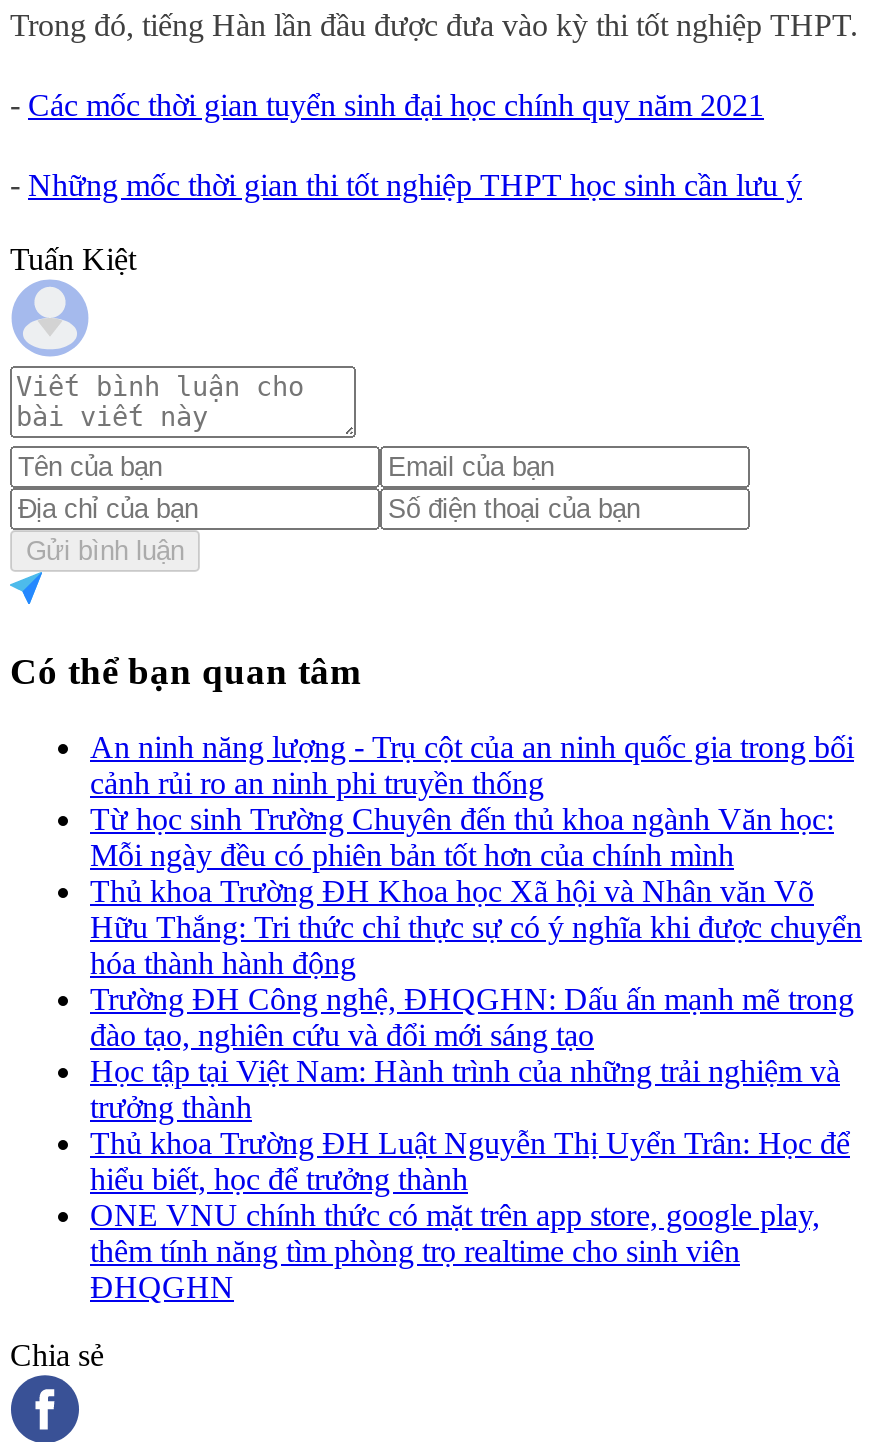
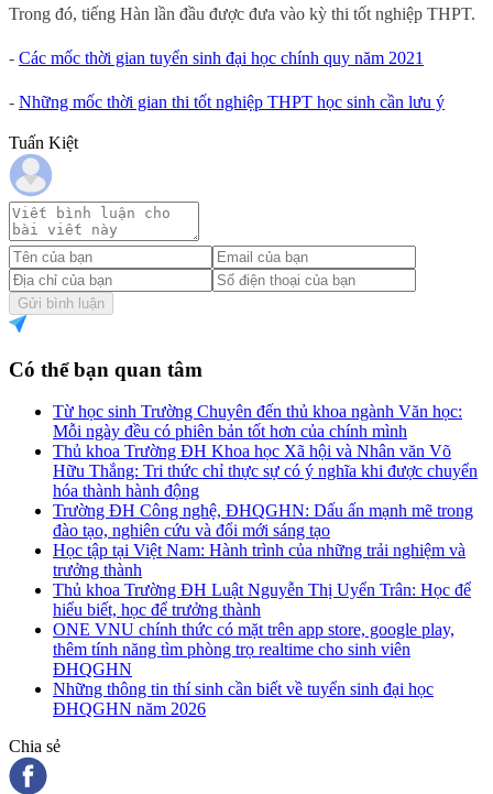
[90,730,854,800] An ninh năng lượng - Trụ cột của an ninh quốc gia trong bối | cảnh rủi ro an ninh phi truyền thống -> none
moved [90,802,862,1304] -> [53,402,478,679]: Từ học sinh Trường Chuyên đến thủ khoa ngành Văn học: | Mỗi ngày đều có phiên bản tốt hơn của chính mình | Thủ khoa Trường ĐH Khoa học Xã hội và Nhân văn Võ | ... | thêm tính năng tìm phòng trọ realtime cho sinh viên | ĐHQGHN
none -> [53,680,434,718] Những thông tin thí sinh cần biết về tuyển sinh đại học | ĐHQGHN năm 2026

